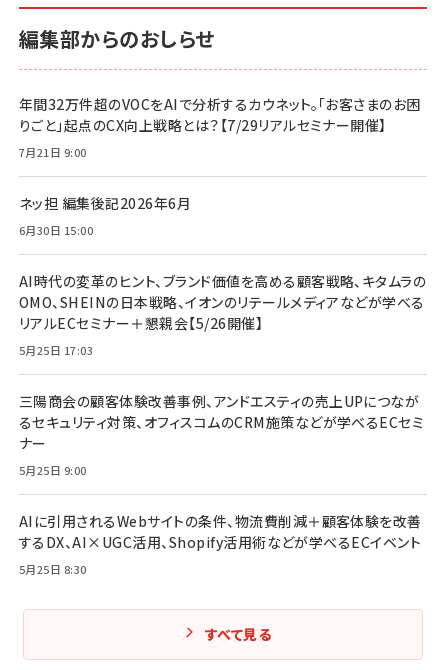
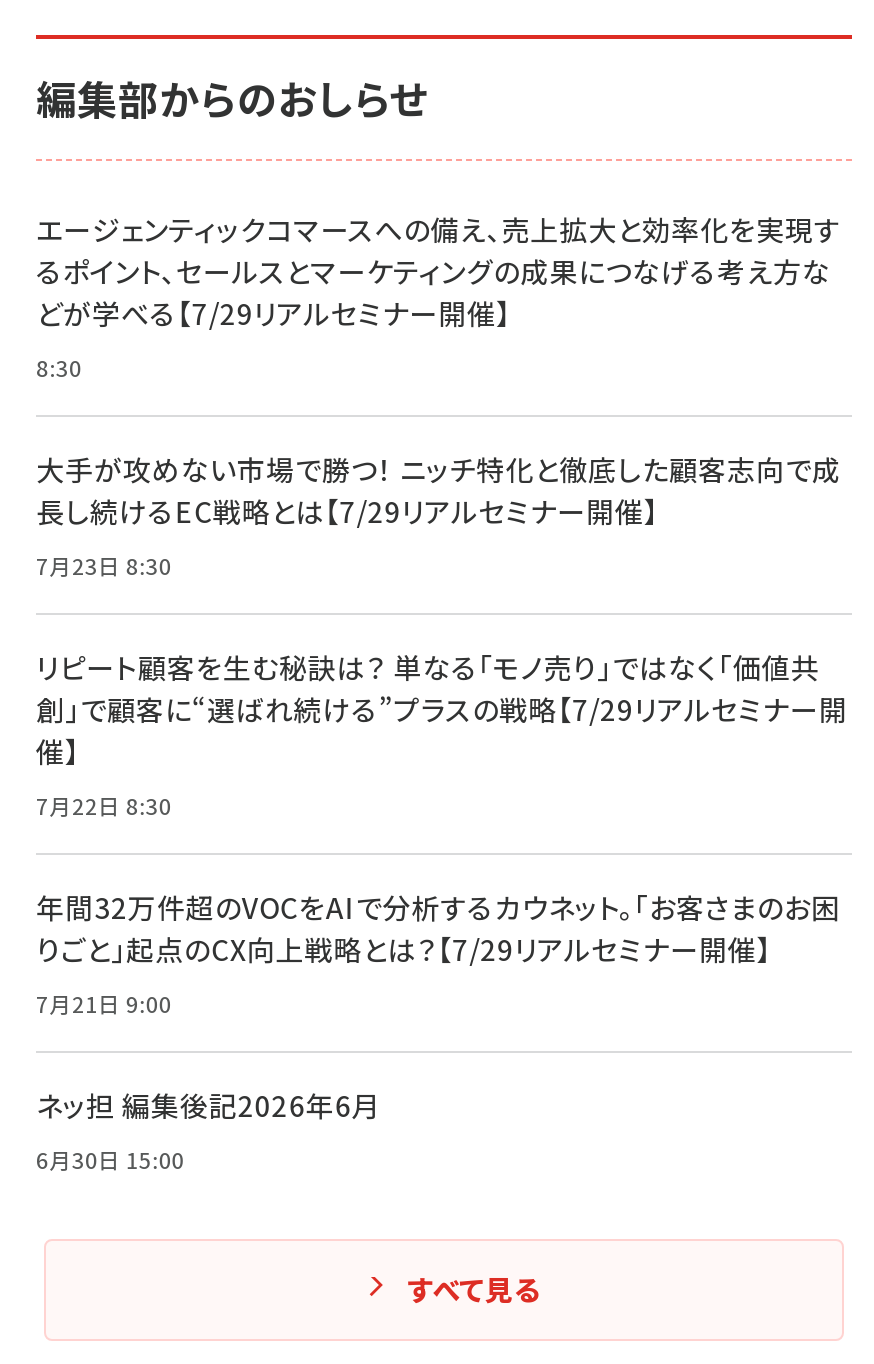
none -> [36,209,848,821] エージェンティックコマースへの備え、売上拡大と効率化を実現す | るポイント、セールスとマーケティングの成果につなげる考え方な | どが学べる【7/29リアルセミナー開催】 | 8:30 | 大手が攻めない市場で勝つ！ ニッチ特化と徹底した顧客志向で成 | 長し続けるEC戦略とは【7/29リアルセミナー開催】 | 7月23日 8:30 | リピート顧客を生む秘訣は？ 単なる「モノ売り」ではなく「価値共 | 創」で顧客に“選ばれ続ける”プラスの戦略【7/29リアルセミナー開 | 催】 | 7月22日 8:30
moved [19,94,421,238] -> [36,887,840,1175]: 年間32万件超のVOCをAIで分析するカウネット。「お客さまのお困 | りごと」起点のCX向上戦略とは？【7/29リアルセミナー開催】 | 7月21日 9:00 | ネッ担 編集後記2026年6月 | 6月30日 15:00
[19,271,426,577] AI時代の変革のヒント、ブランド価値を高める顧客戦略、キタムラの | OMO、SHEINの日本戦略、イオンのリテールメディアなどが学べる | リアルECセミナー＋懇親会【5/26開催】 | 5月25日 17:03 | 三陽商会の顧客体験改善事例、アンドエスティの売上UPにつなが | るセキュリティ対策、オフィスコムのCRM施策などが学べるECセミ | ナー | 5月25日 9:00 | AIに引用されるWebサイトの条件、物流費削減＋顧客体験を改善 | するDX、AI×UGC活用、Shopify活用術などが学べるECイベント | 5月25日 8:30 -> none

